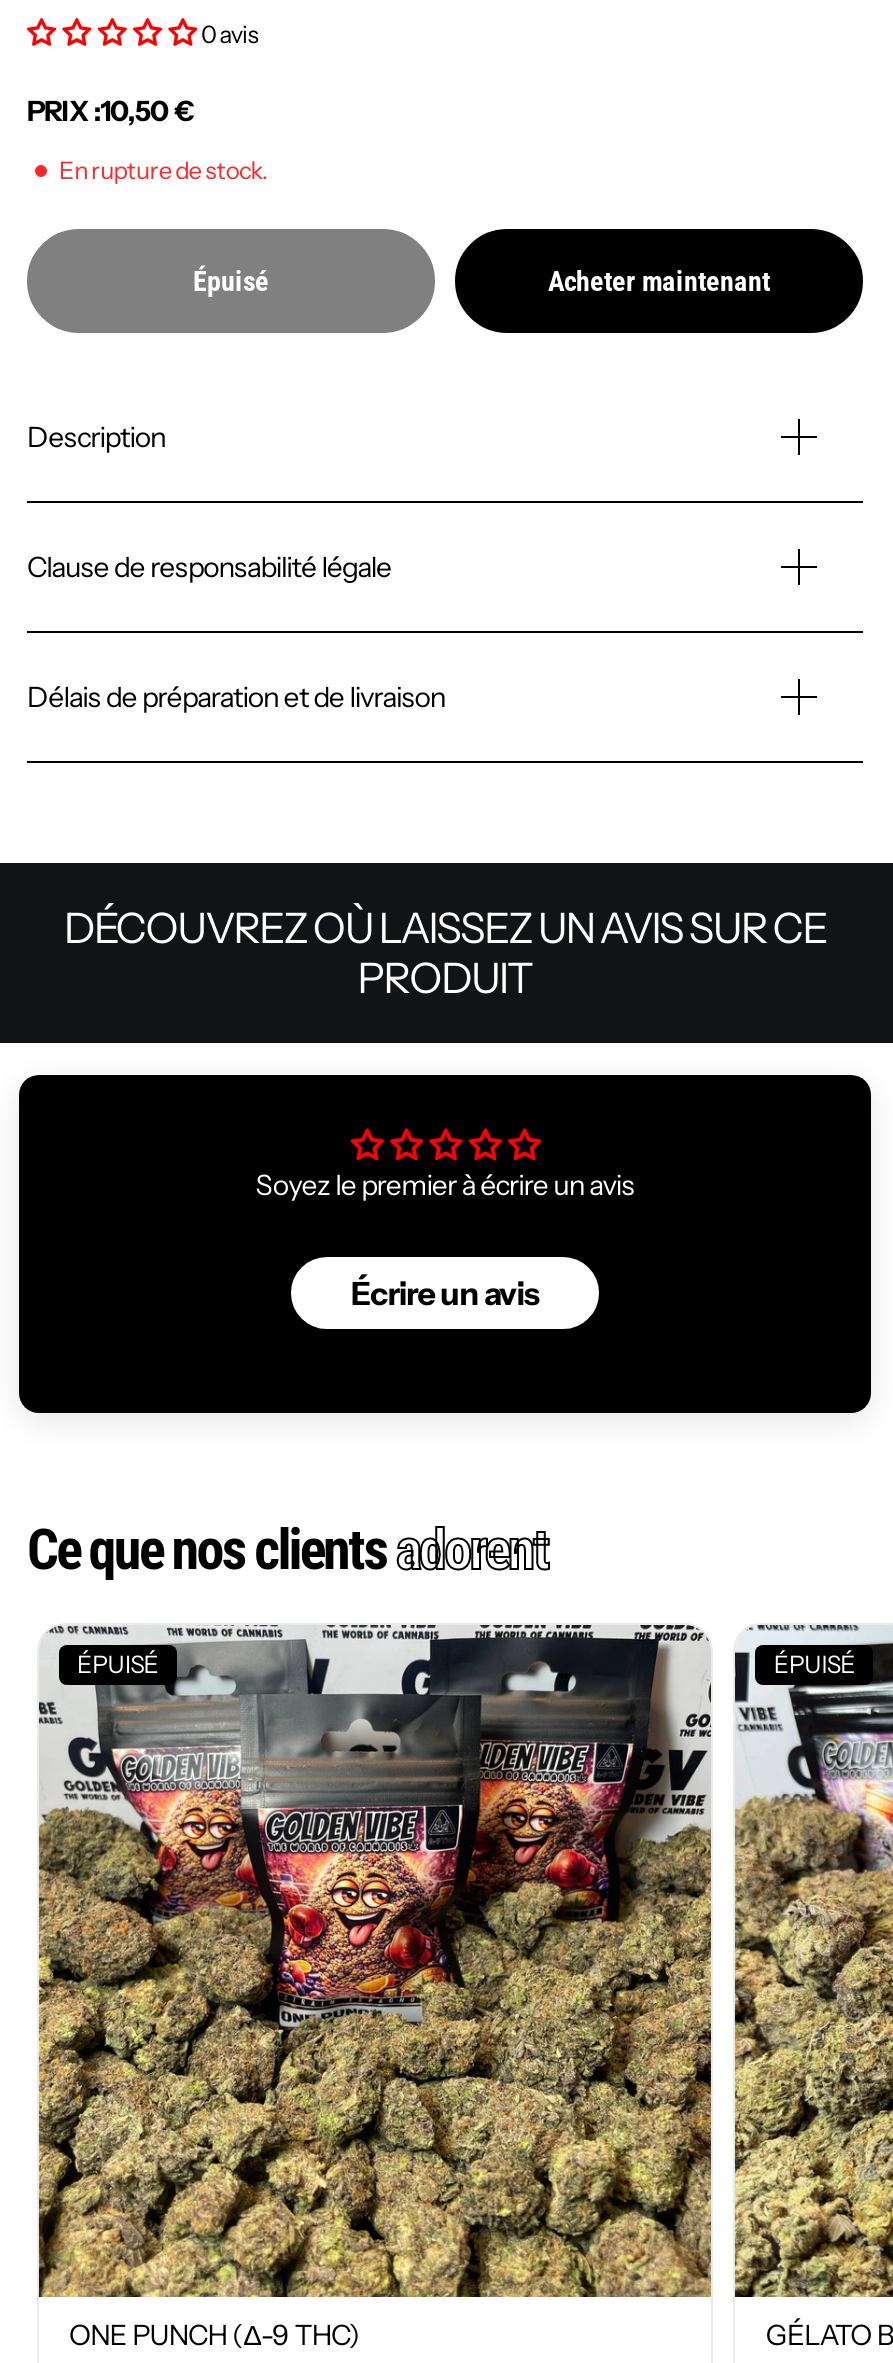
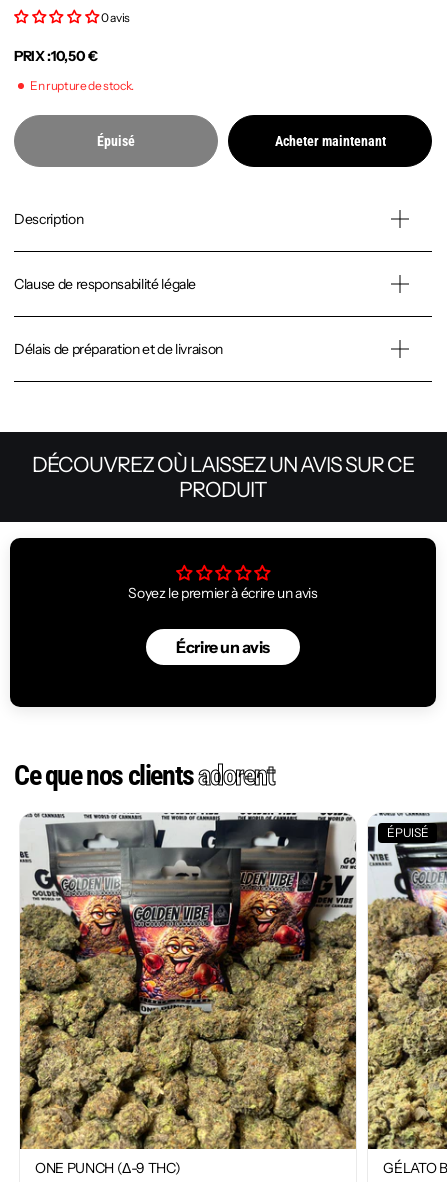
[77,1649,159,1679] ÉPUISÉ -> none

